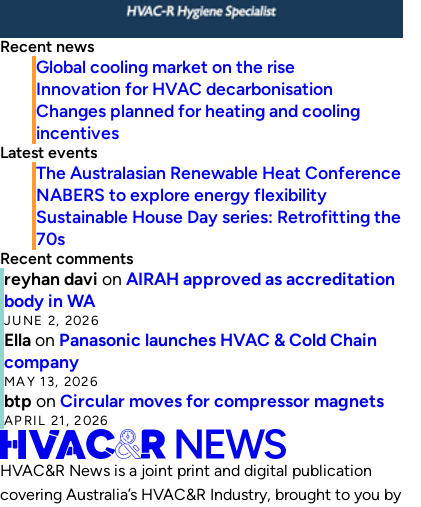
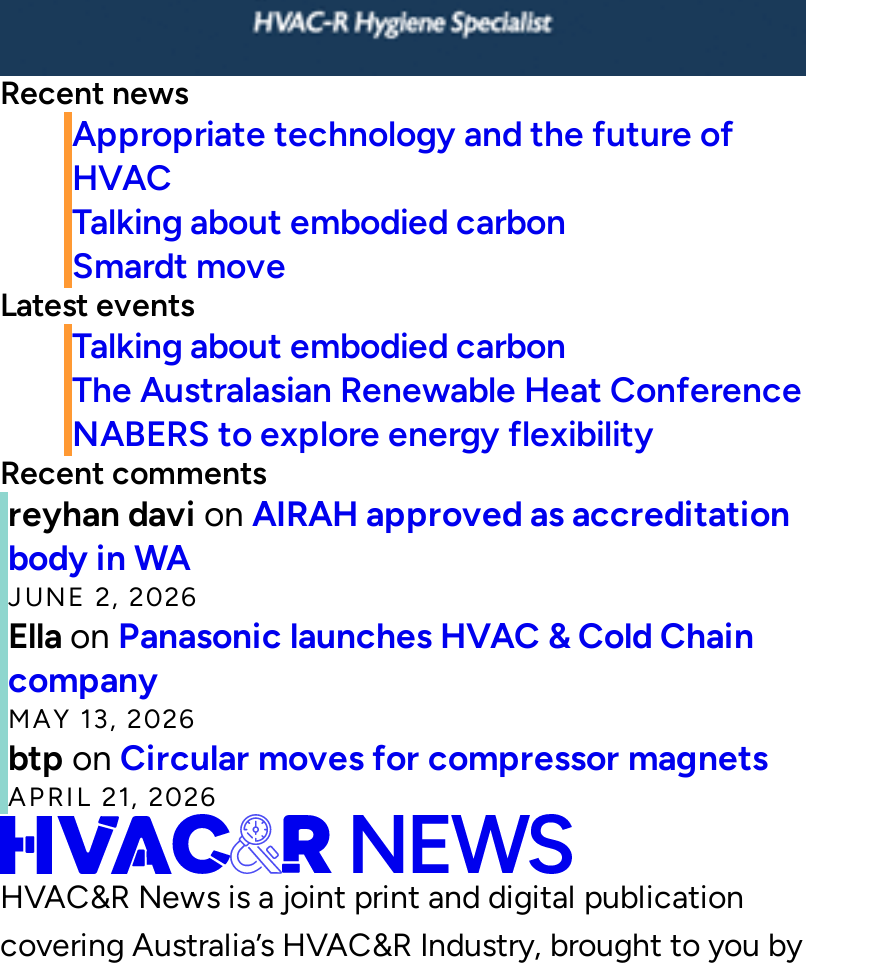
[36,56,360,143] Global cooling market on the rise | Innovation for HVAC decarbonisation | Changes planned for heating and cooling | incentives -> [72,112,734,286] Appropriate technology and the future of | HVAC | Talking about embodied carbon | Smardt move
none -> [72,324,566,366] Talking about embodied carbon
moved [36,162,401,205] -> [72,368,802,454]: The Australasian Renewable Heat Conference | NABERS to explore energy flexibility
[36,206,401,249] Sustainable House Day series: Retrofitting the | 70s -> none

